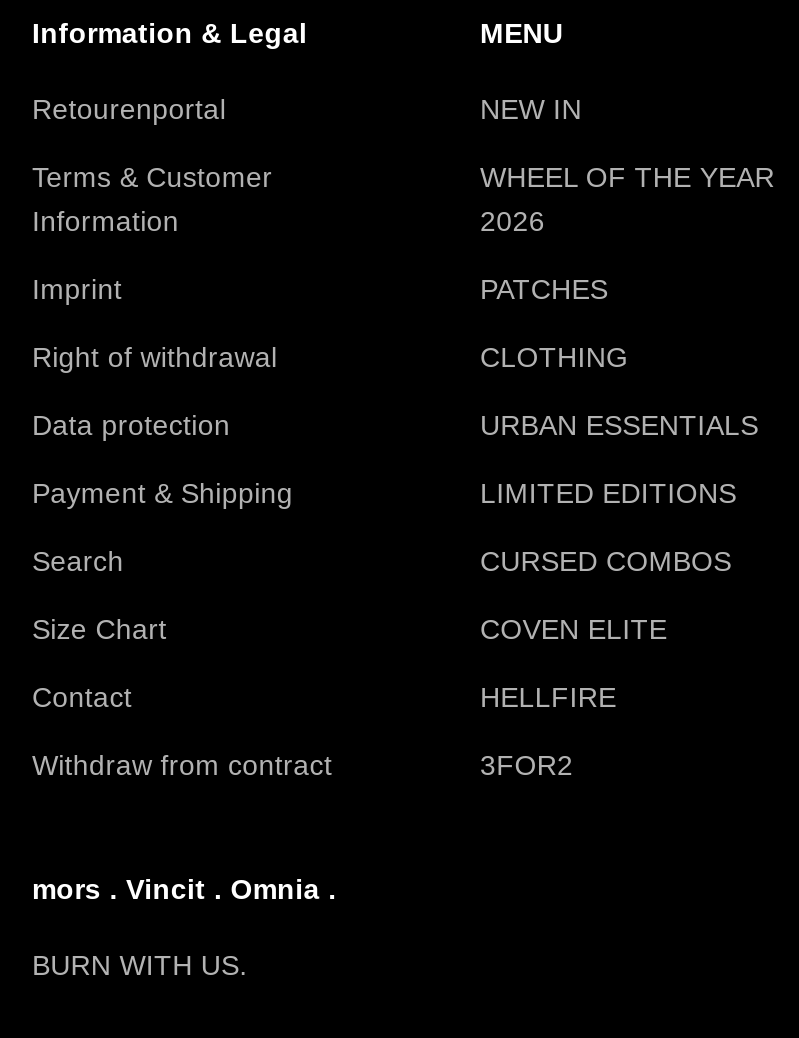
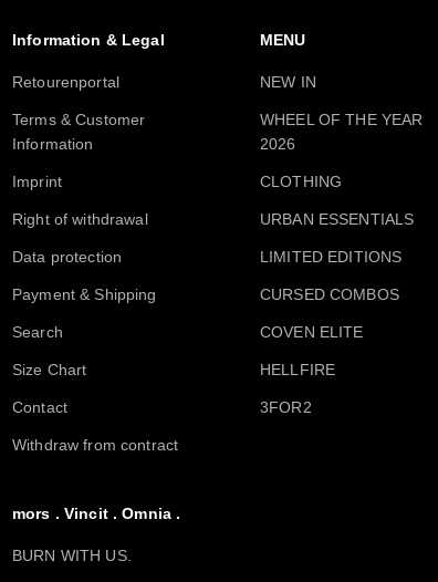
[480,273,608,305] PATCHES -> none
moved [480,341,758,781] -> [260,172,414,416]: CLOTHING | URBAN ESSENTIALS | LIMITED EDITIONS | CURSED COMBOS | COVEN ELITE | HELLFIRE | 3FOR2

